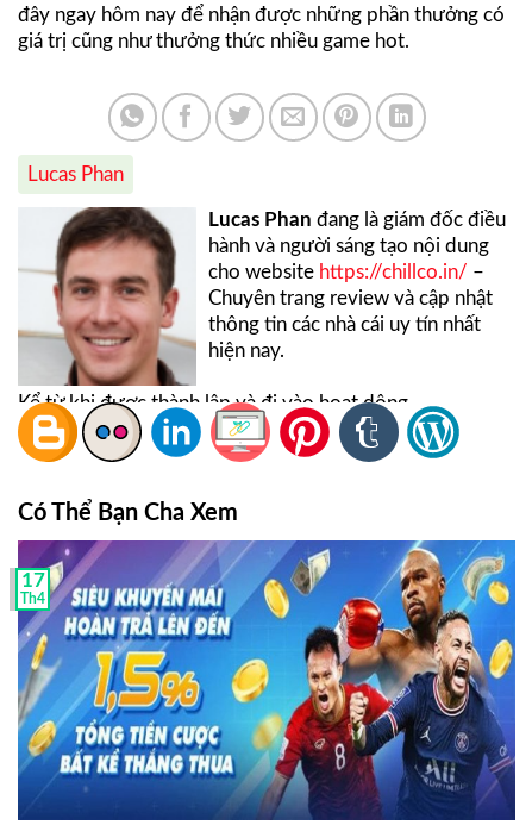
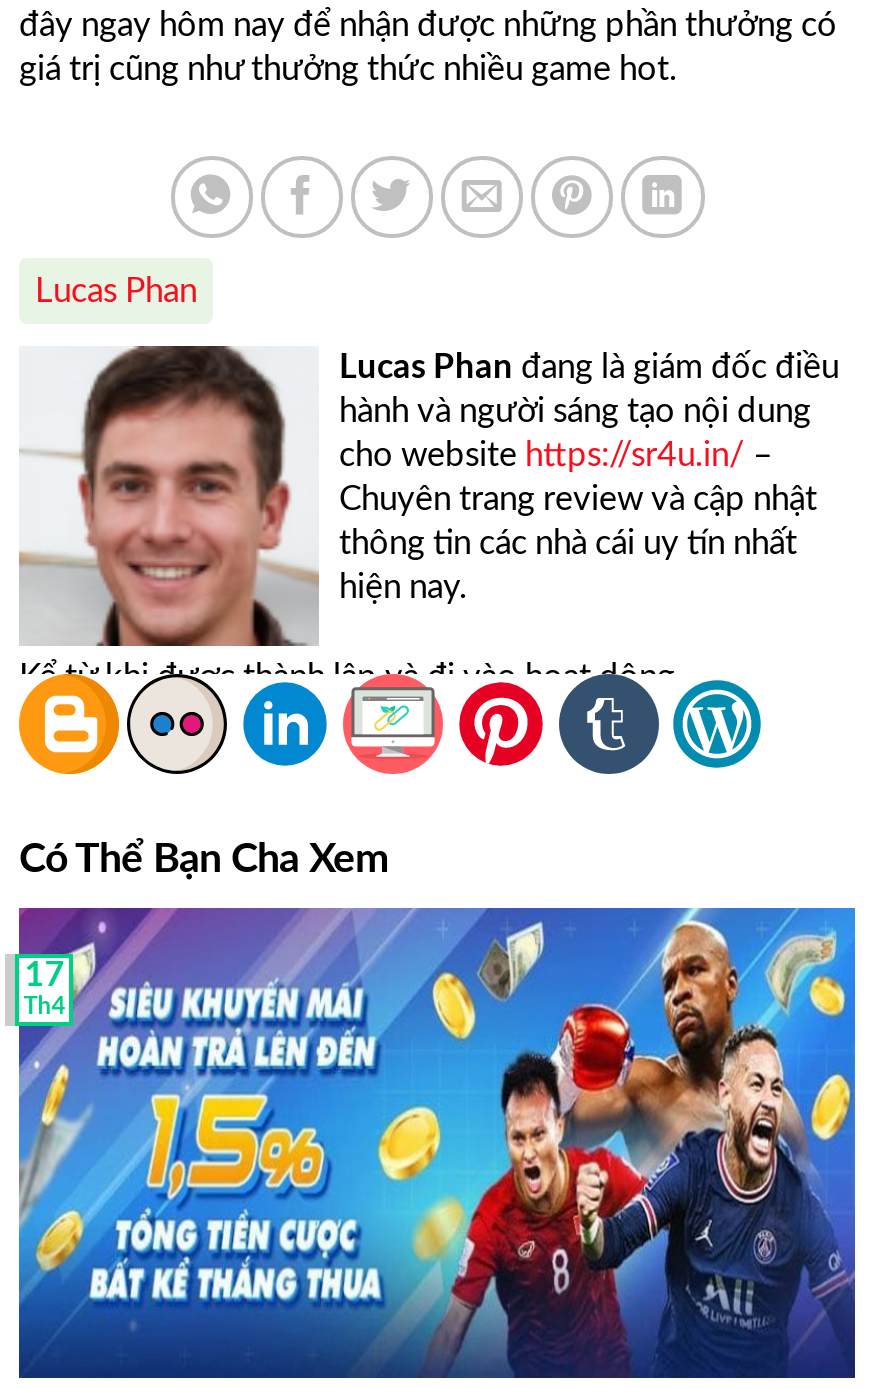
[208,261,484,282] cho website https://chillco.in/ – -> [339,439,773,473] cho website https://sr4u.in/ –

